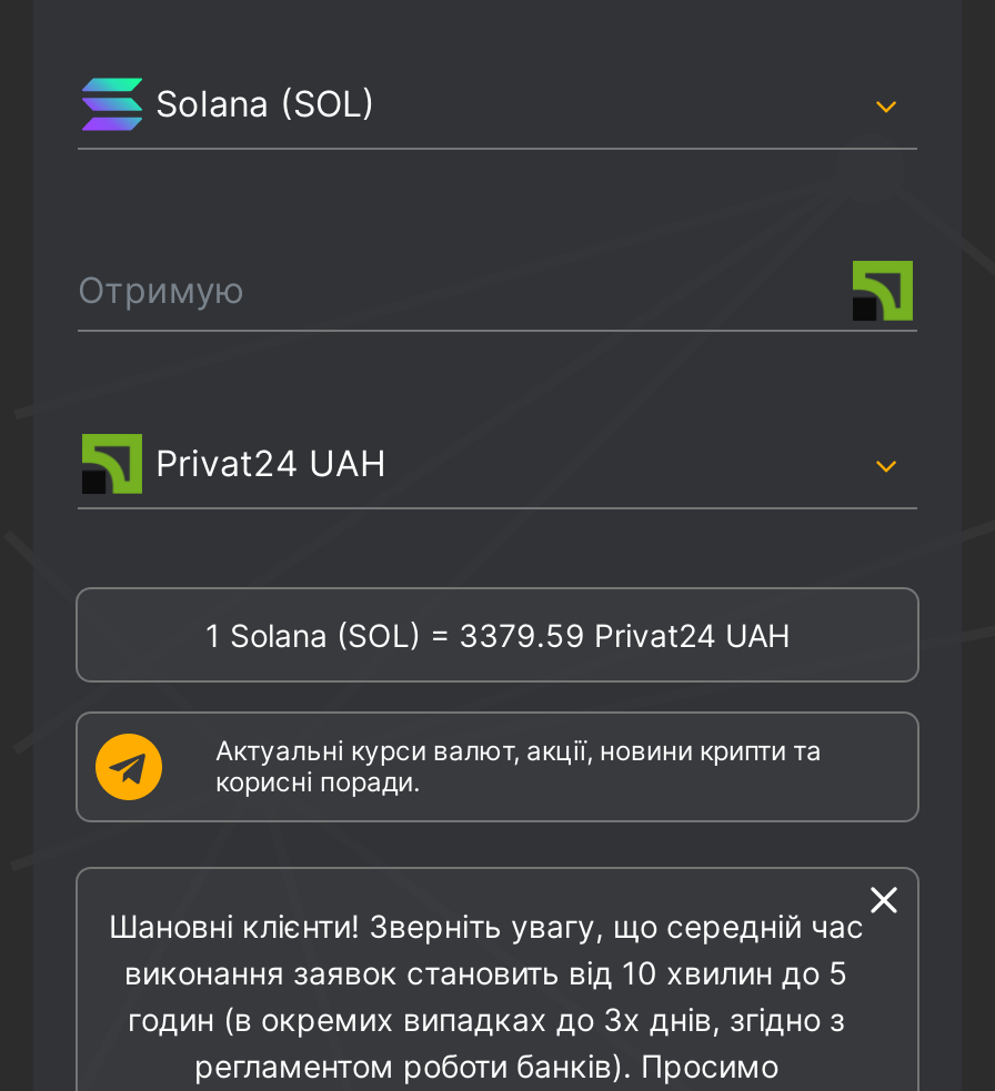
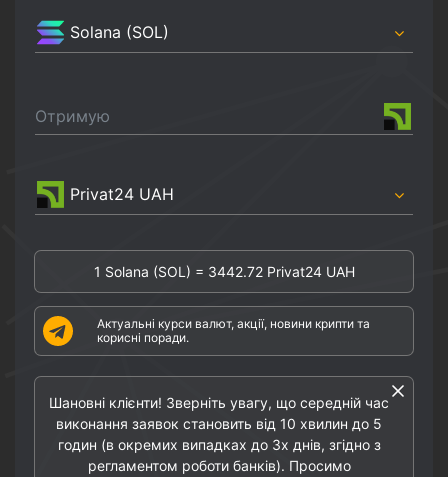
[205,616,790,654] 1 Solana (SOL) = 3379.59 Privat24 UAH -> [93,263,354,280] 1 Solana (SOL) = 3442.72 Privat24 UAH

